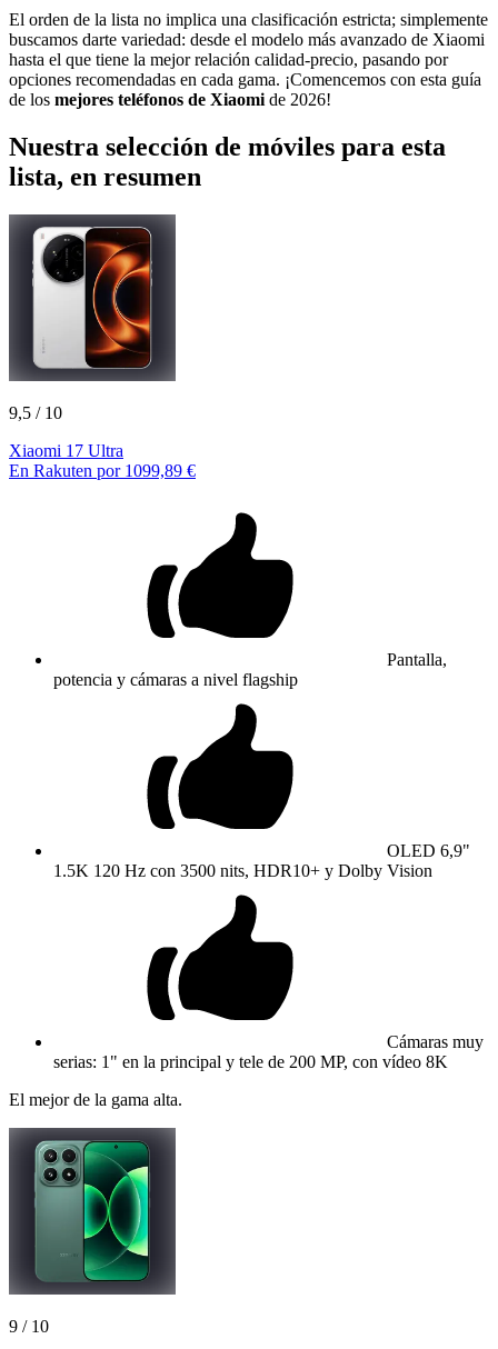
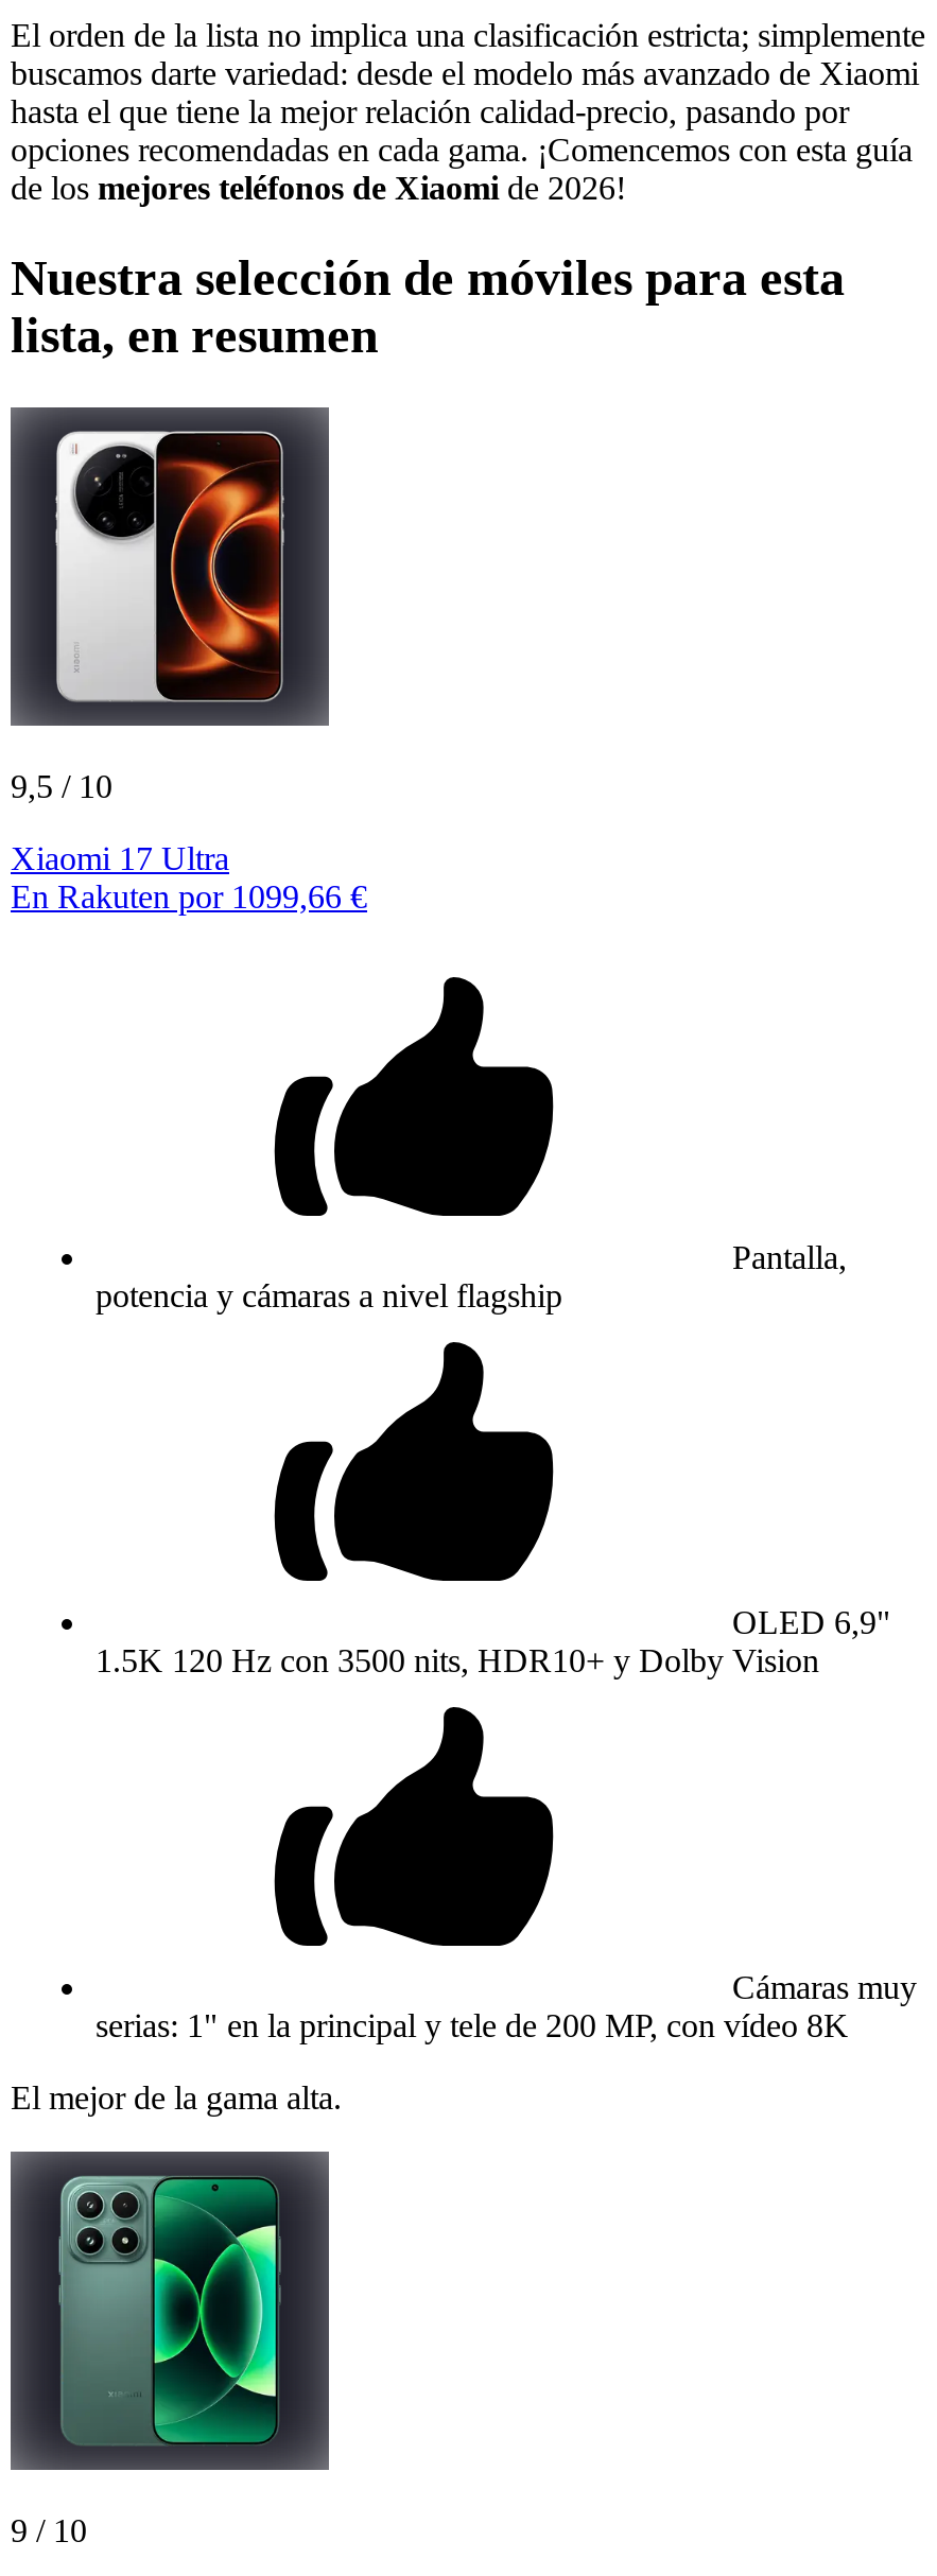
[9,461,196,480] En Rakuten por 1099,89 € -> [11,878,367,914] En Rakuten por 1099,66 €

